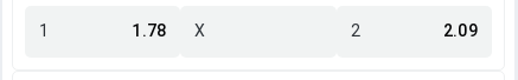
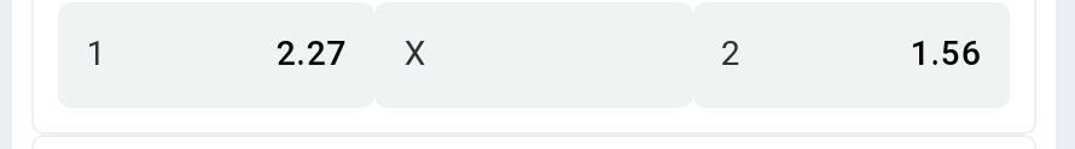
[132,21,206,40] 1.78 X -> [276,34,427,72] 2.27 X
[443,21,478,40] 2.09 -> [911,34,981,72] 1.56

